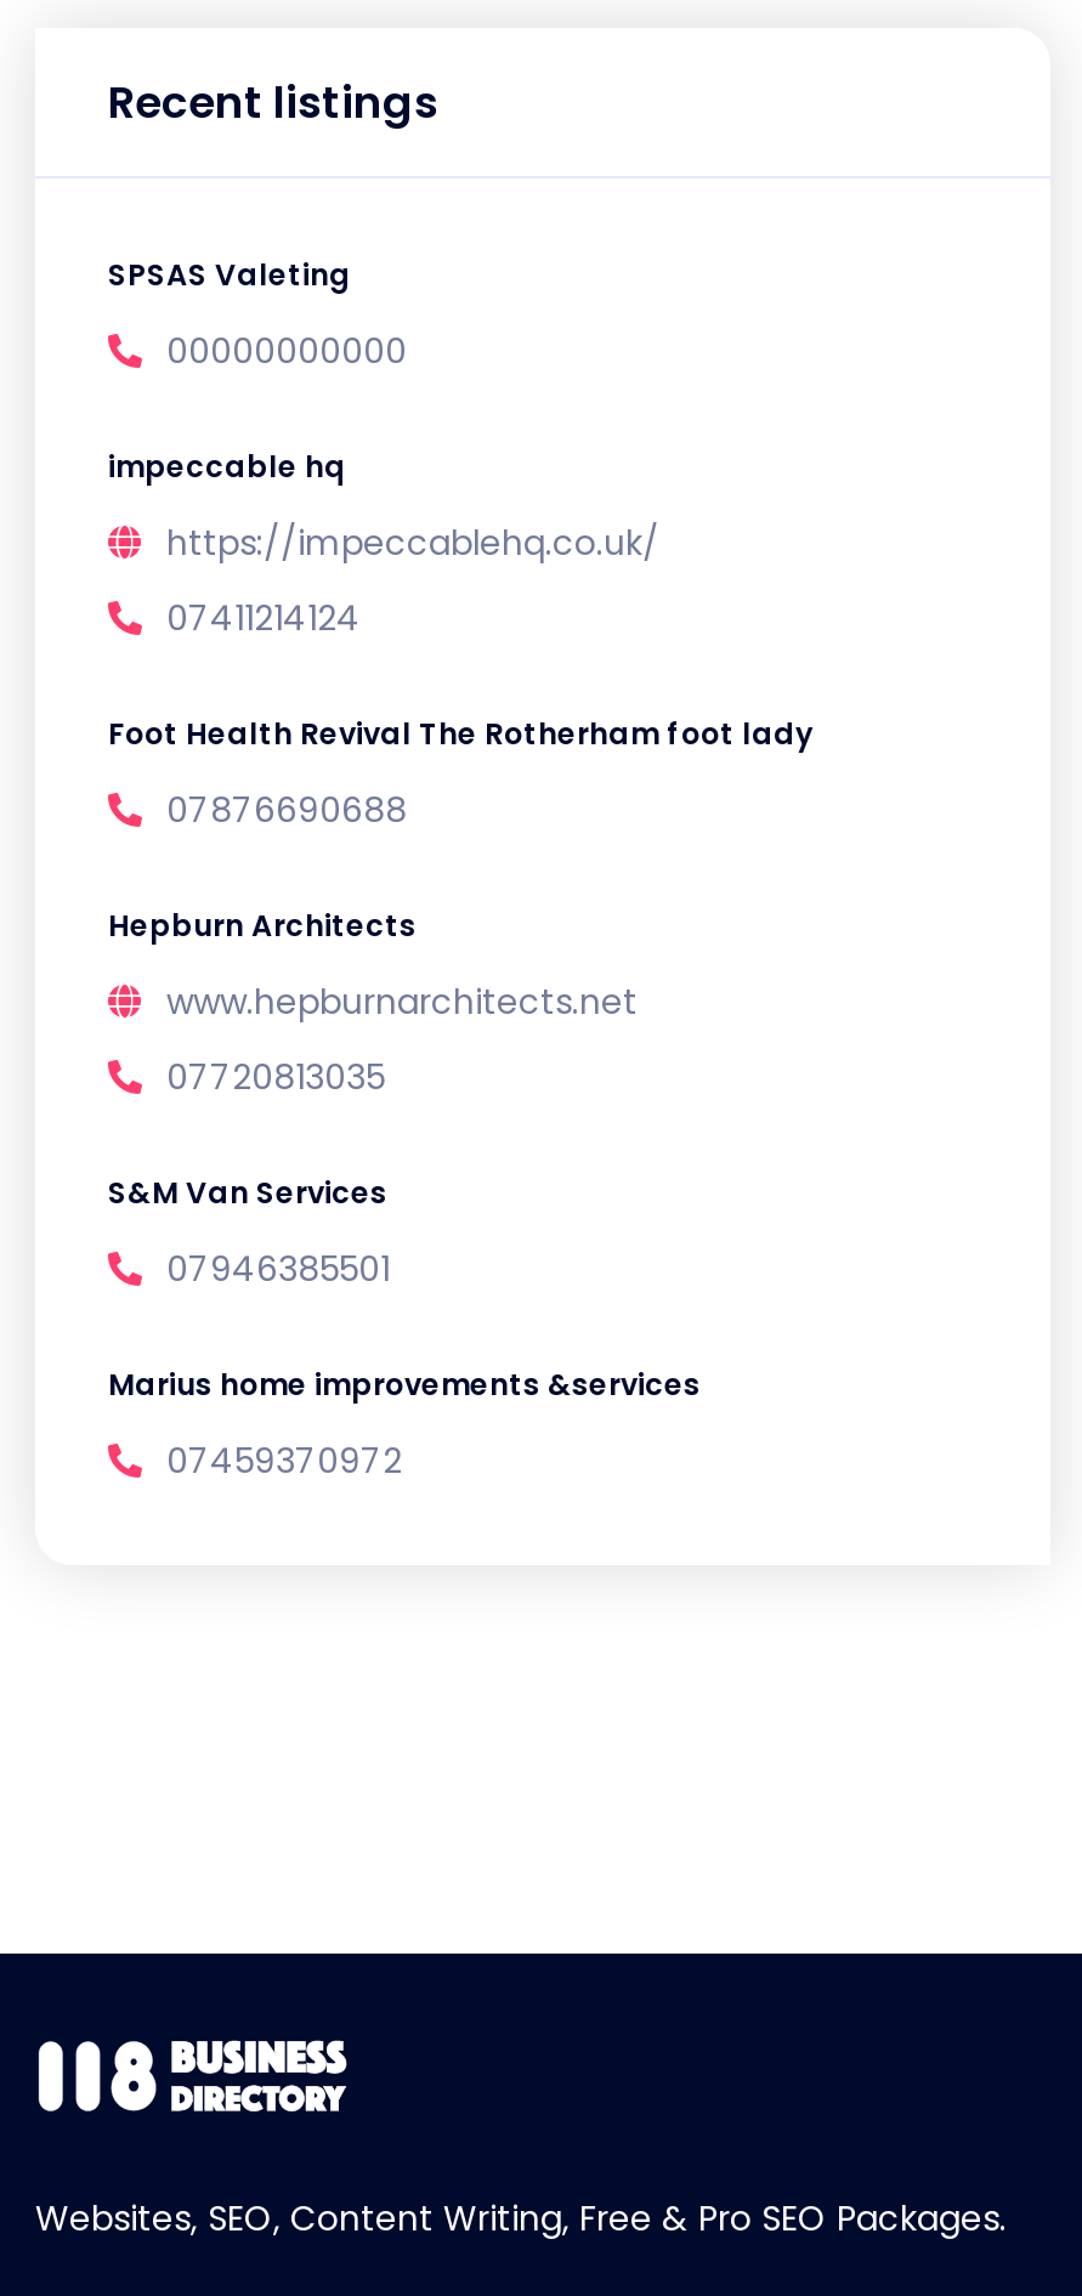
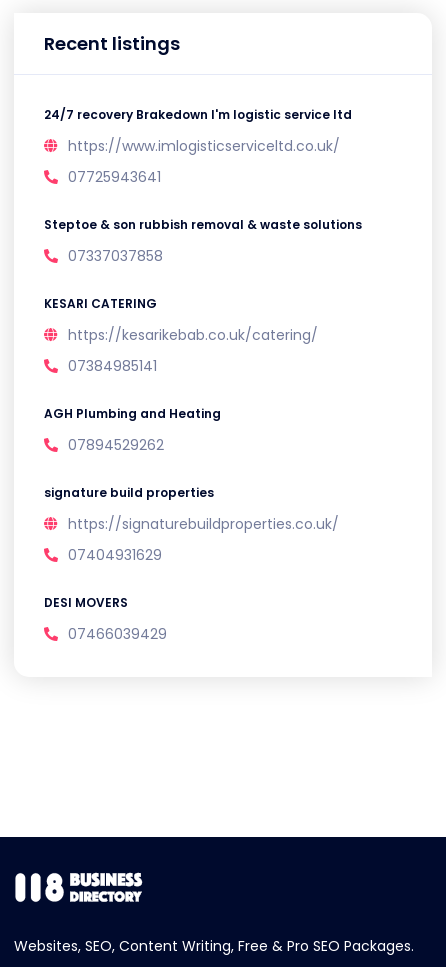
[108,254,812,1485] SPSAS Valeting | 00000000000 | impeccable hq | https://impeccablehq.co.uk/ | 07411214124 | Foot Health Revival The Rotherham foot lady | 07876690688 | Hepburn Architects | www.hepburnarchitects.net | 07720813035 | S&M Van Services | 07946385501 | Marius home improvements &services | 07459370972 -> [44,106,362,644] 24/7 recovery Brakedown I'm logistic service ltd | https://www.imlogisticserviceltd.co.uk/ | 07725943641 | Steptoe & son rubbish removal & waste solutions | 07337037858 | KESARI CATERING | https://kesarikebab.co.uk/catering/ | 07384985141 | AGH Plumbing and Heating | 07894529262 | signature build properties | https://signaturebuildproperties.co.uk/ | 07404931629 | DESI MOVERS | 07466039429

